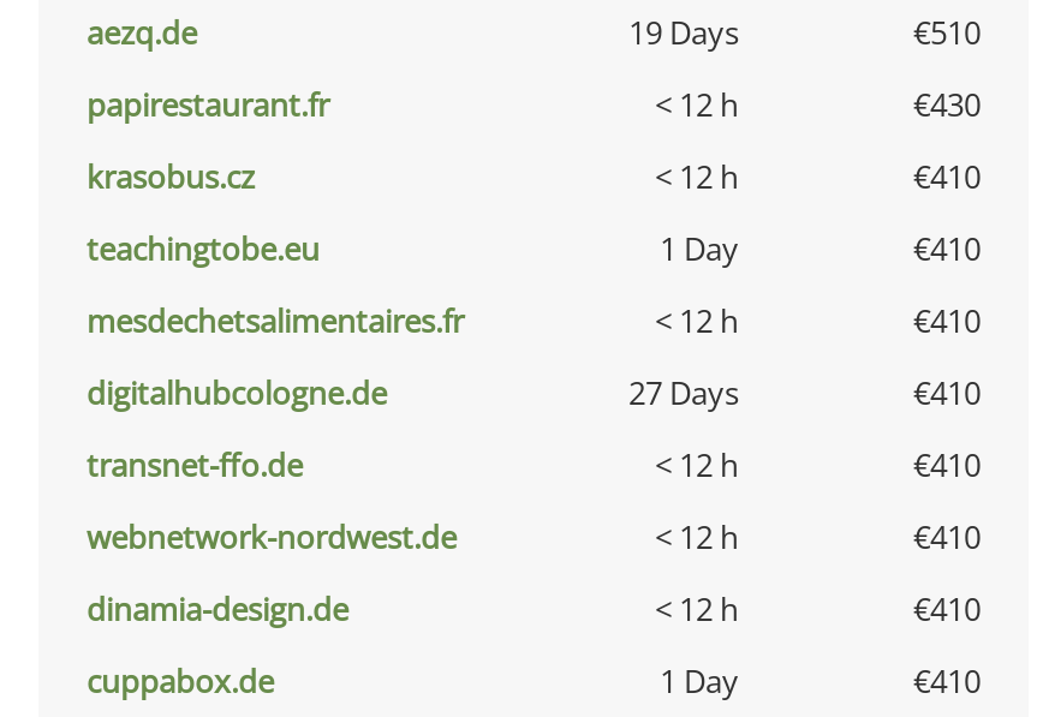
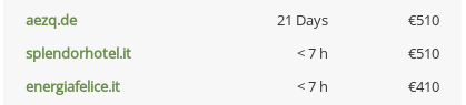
[628,11,739,54] 19 Days -> [276,10,328,30] 21 Days
[87,83,981,703] papirestaurant.fr | < 12 h | €430 | krasobus.cz | < 12 h | €410 | teachingtobe.eu | 1 Day | €410 | mesdechetsalimentaires.fr | < 12 h | €410 | digitalhubcologne.de | 27 Days | €410 | transnet-ffo.de | < 12 h | €410 | webnetwork-nordwest.de | < 12 h | €410 | dinamia-design.de | < 12 h | €410 | cuppabox.de | 1 Day -> [26,43,439,96] splendorhotel.it | < 7 h | €510 | energiafelice.it | < 7 h

